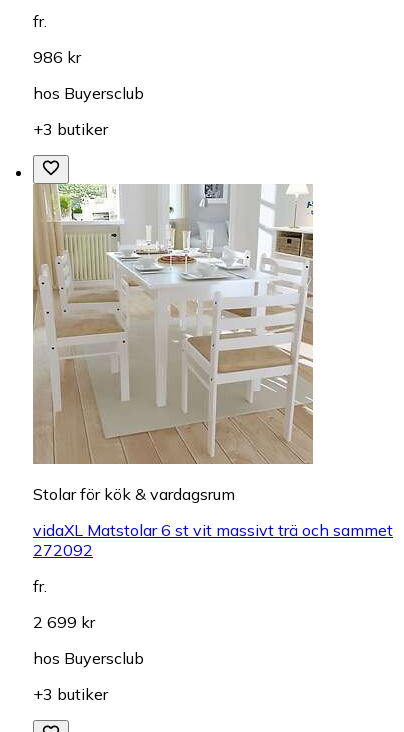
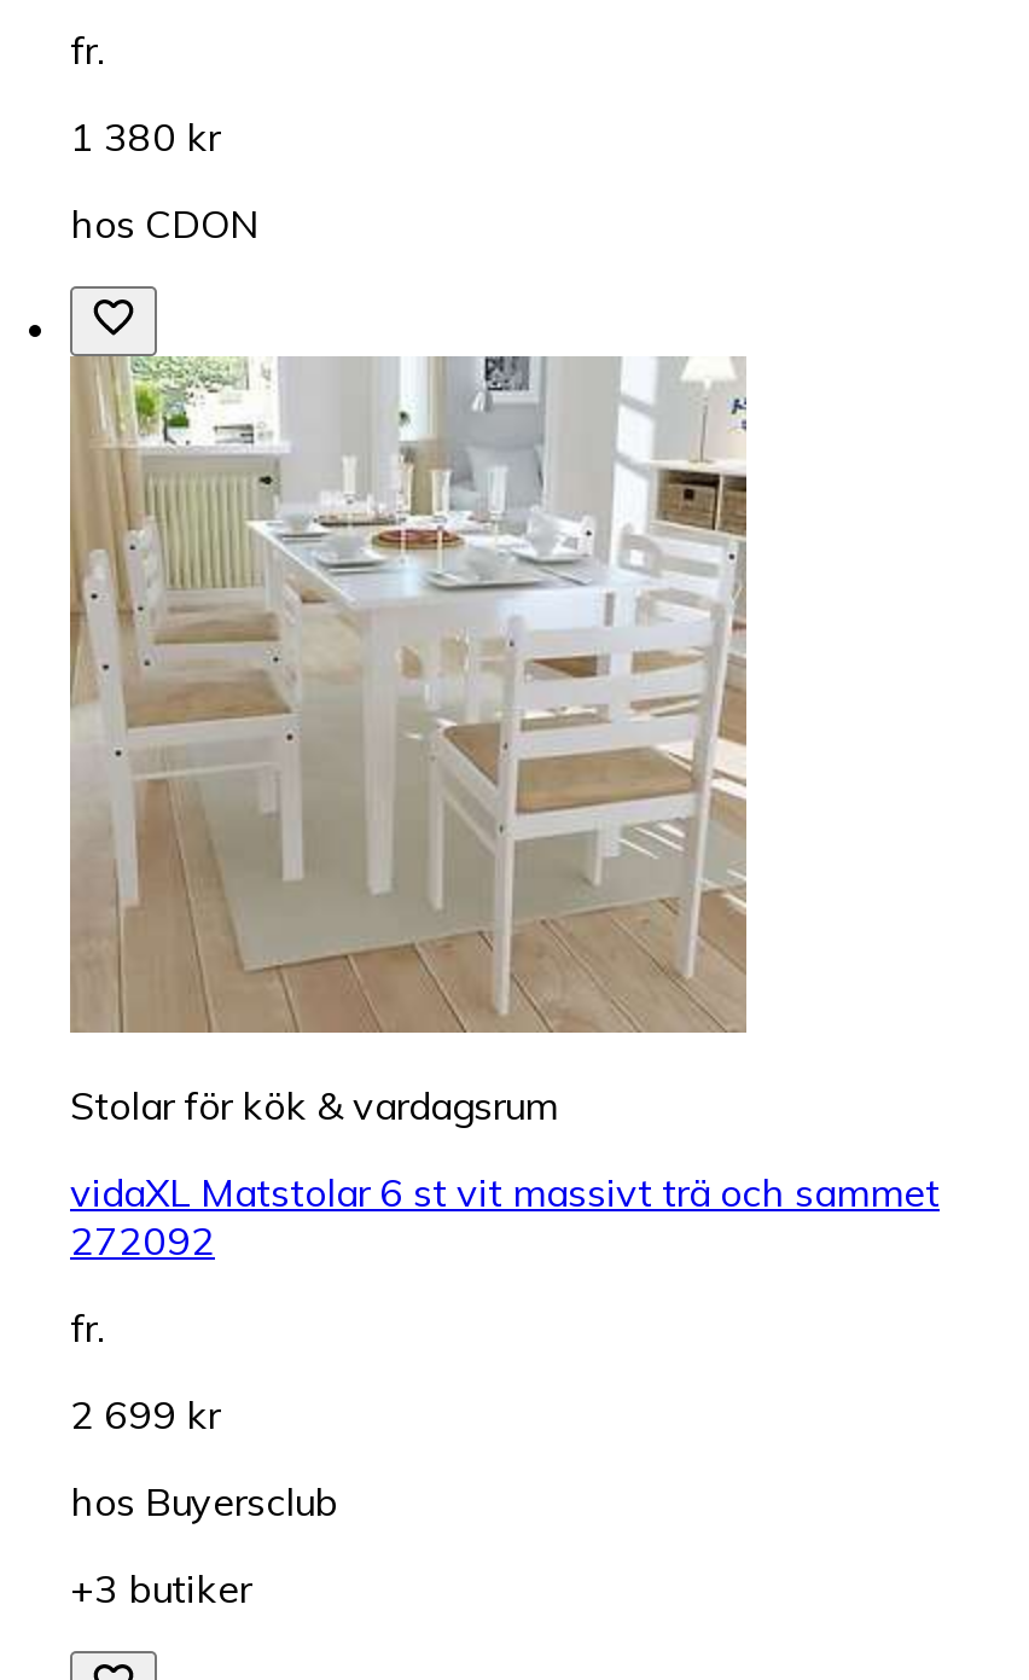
[33,47,144,139] 986 kr | hos Buyersclub | +3 butiker -> [70,112,258,247] 1 380 kr | hos CDON

